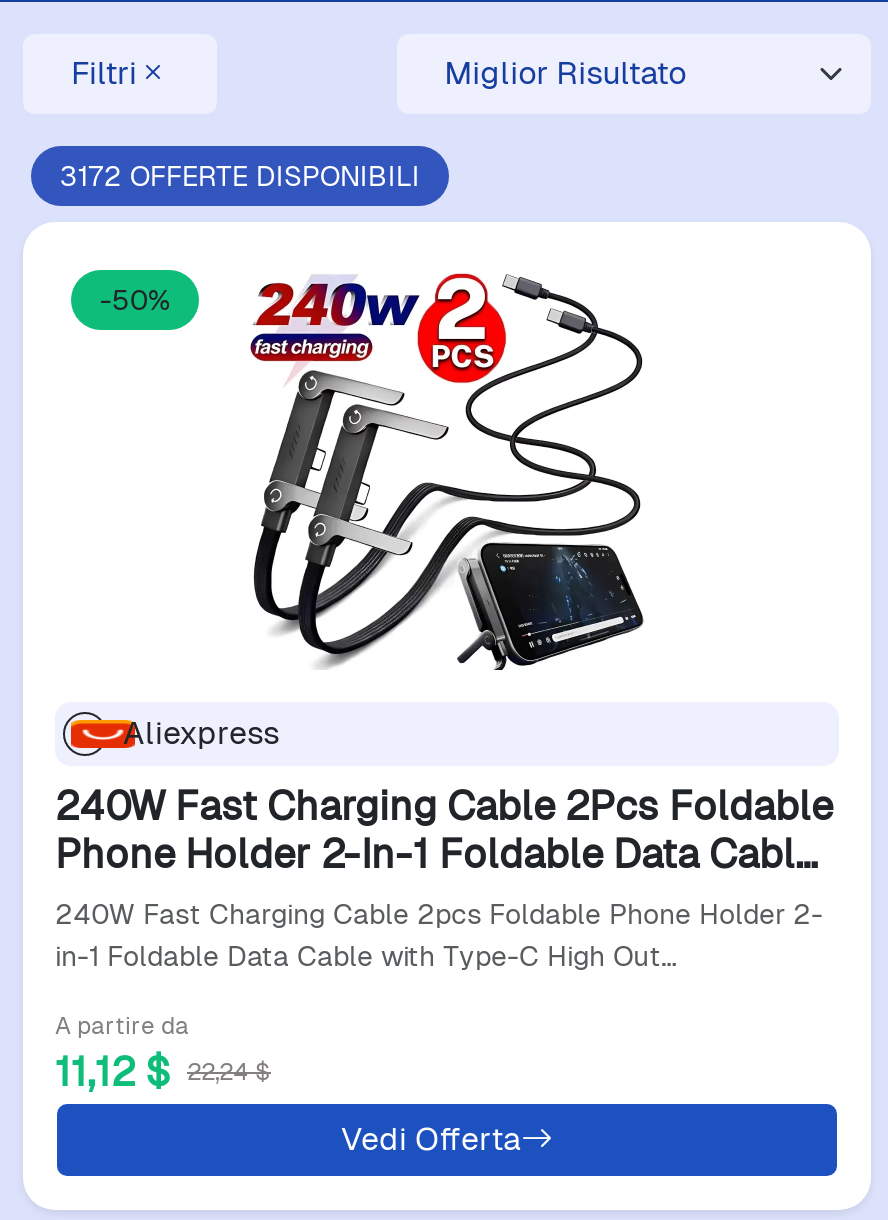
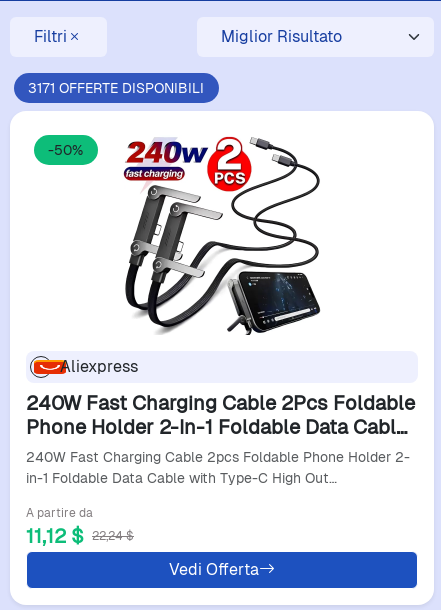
[60,158,420,194] 3172 OFFERTE DISPONIBILI -> [28,79,204,97] 3171 OFFERTE DISPONIBILI

